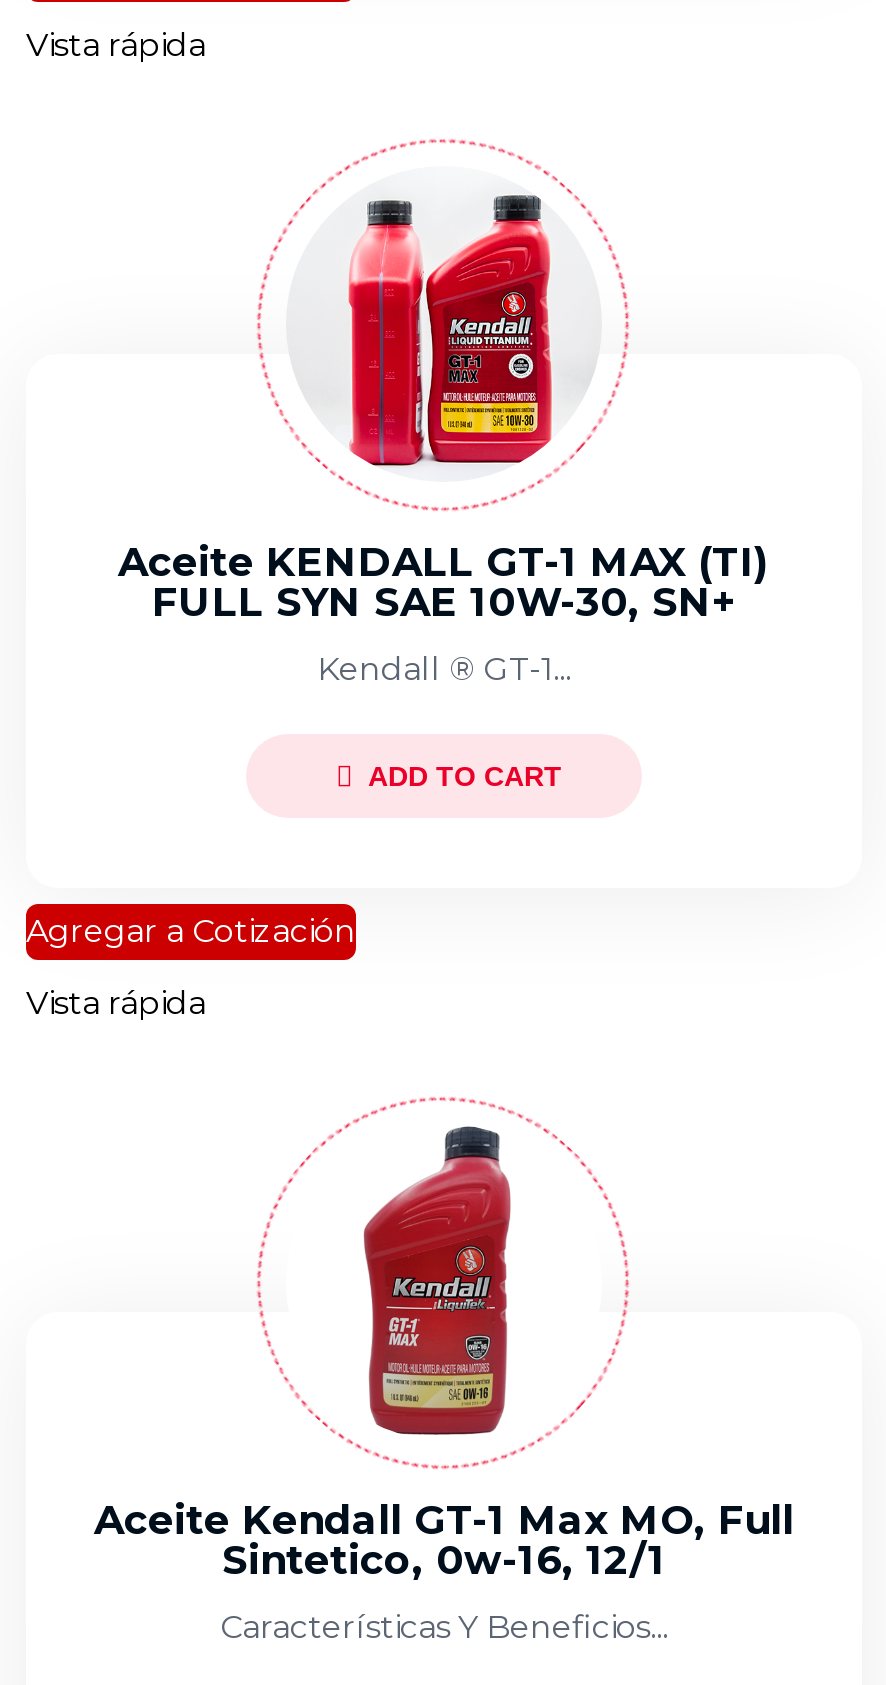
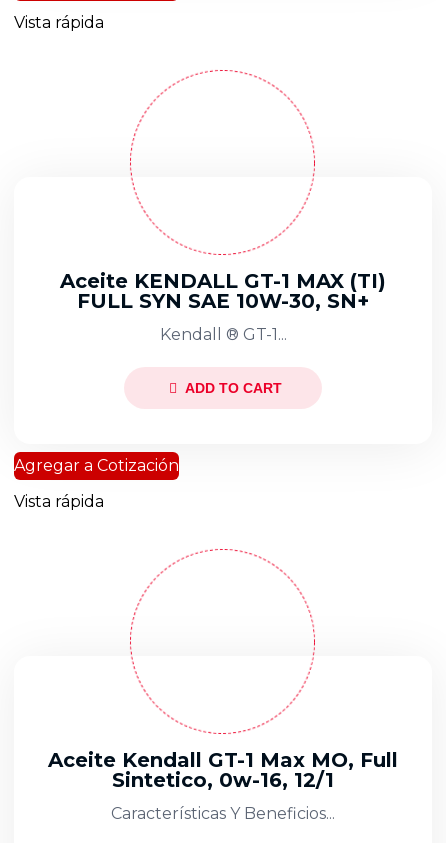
[346,192,554,468] [image] -> none
[362,1124,512,1436] [image] -> none

